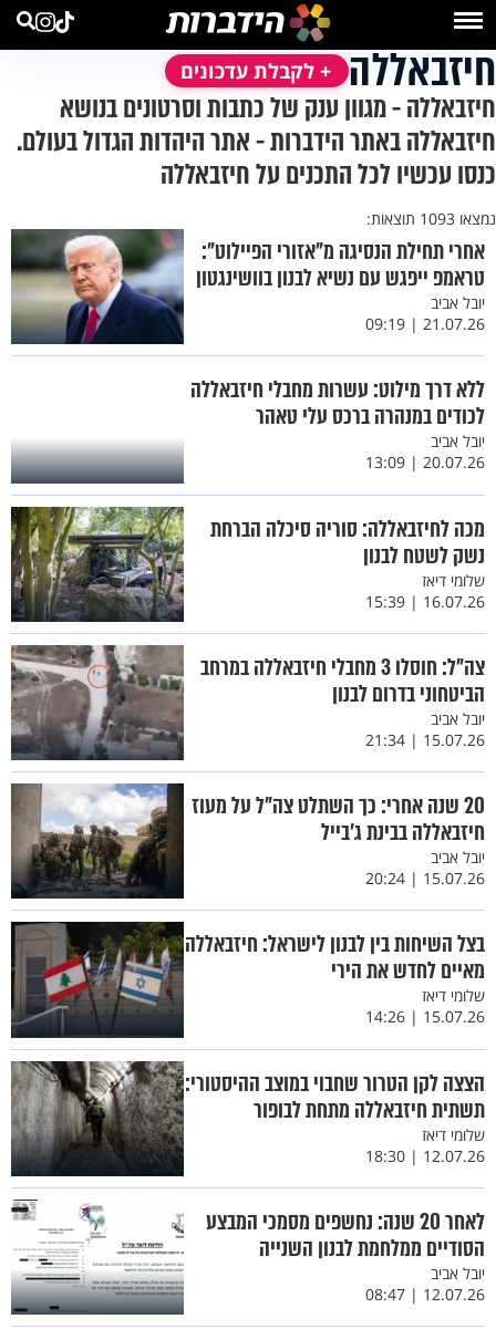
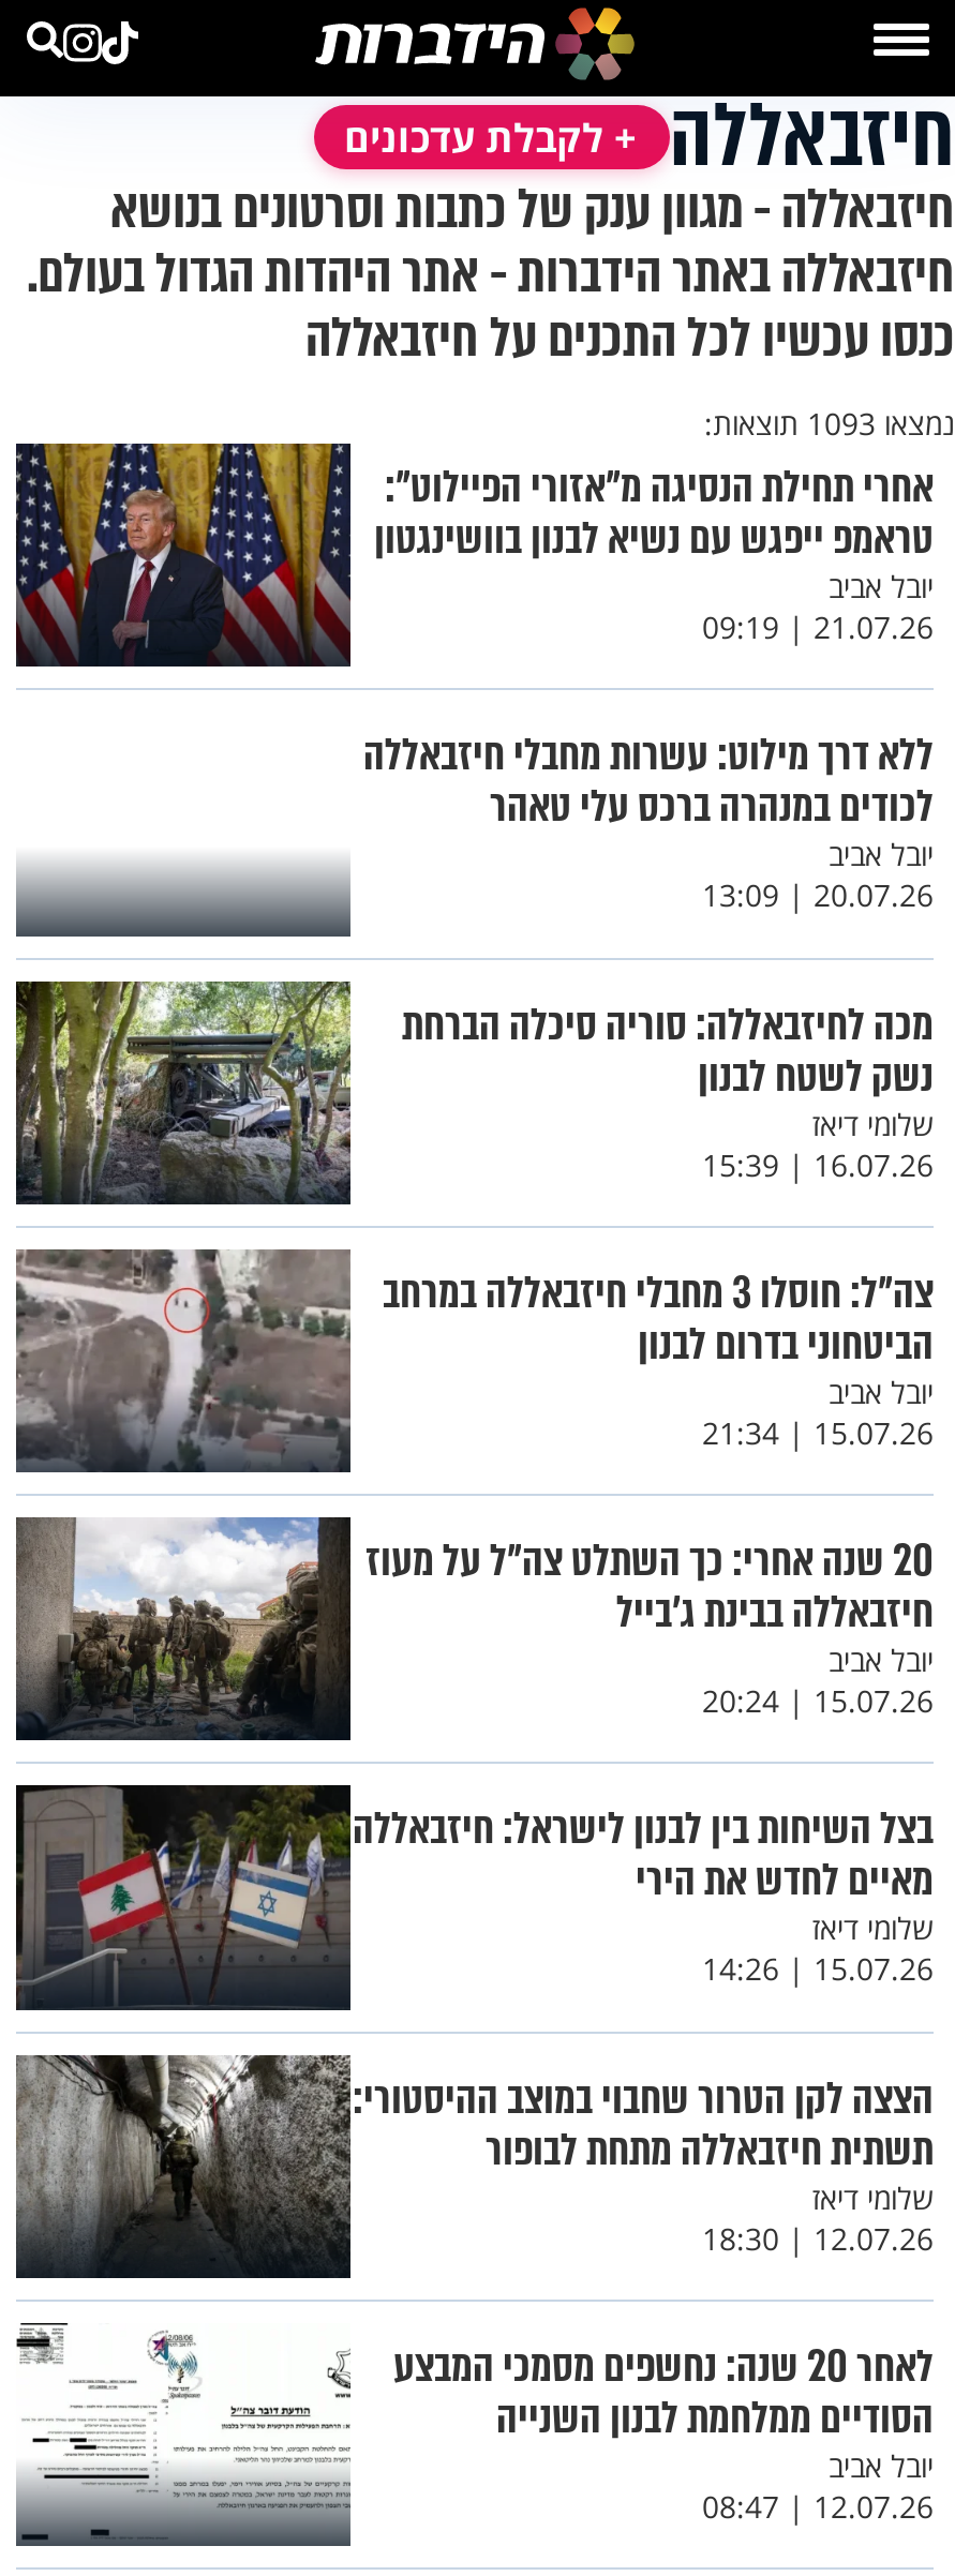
[10,228,184,344] [image] -> [16,441,353,667] [image]

